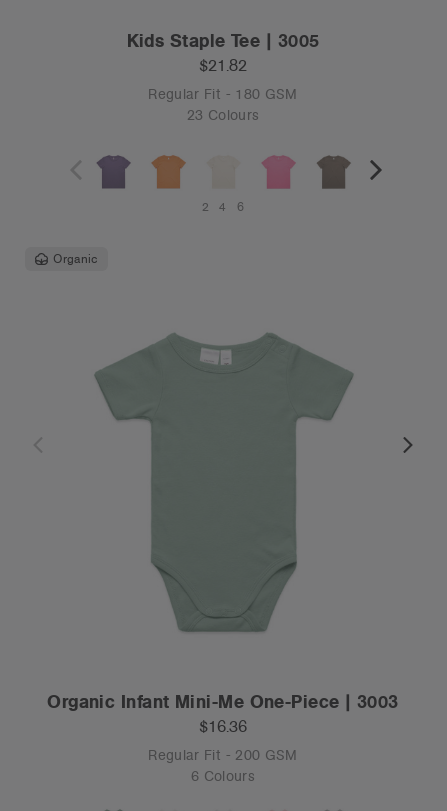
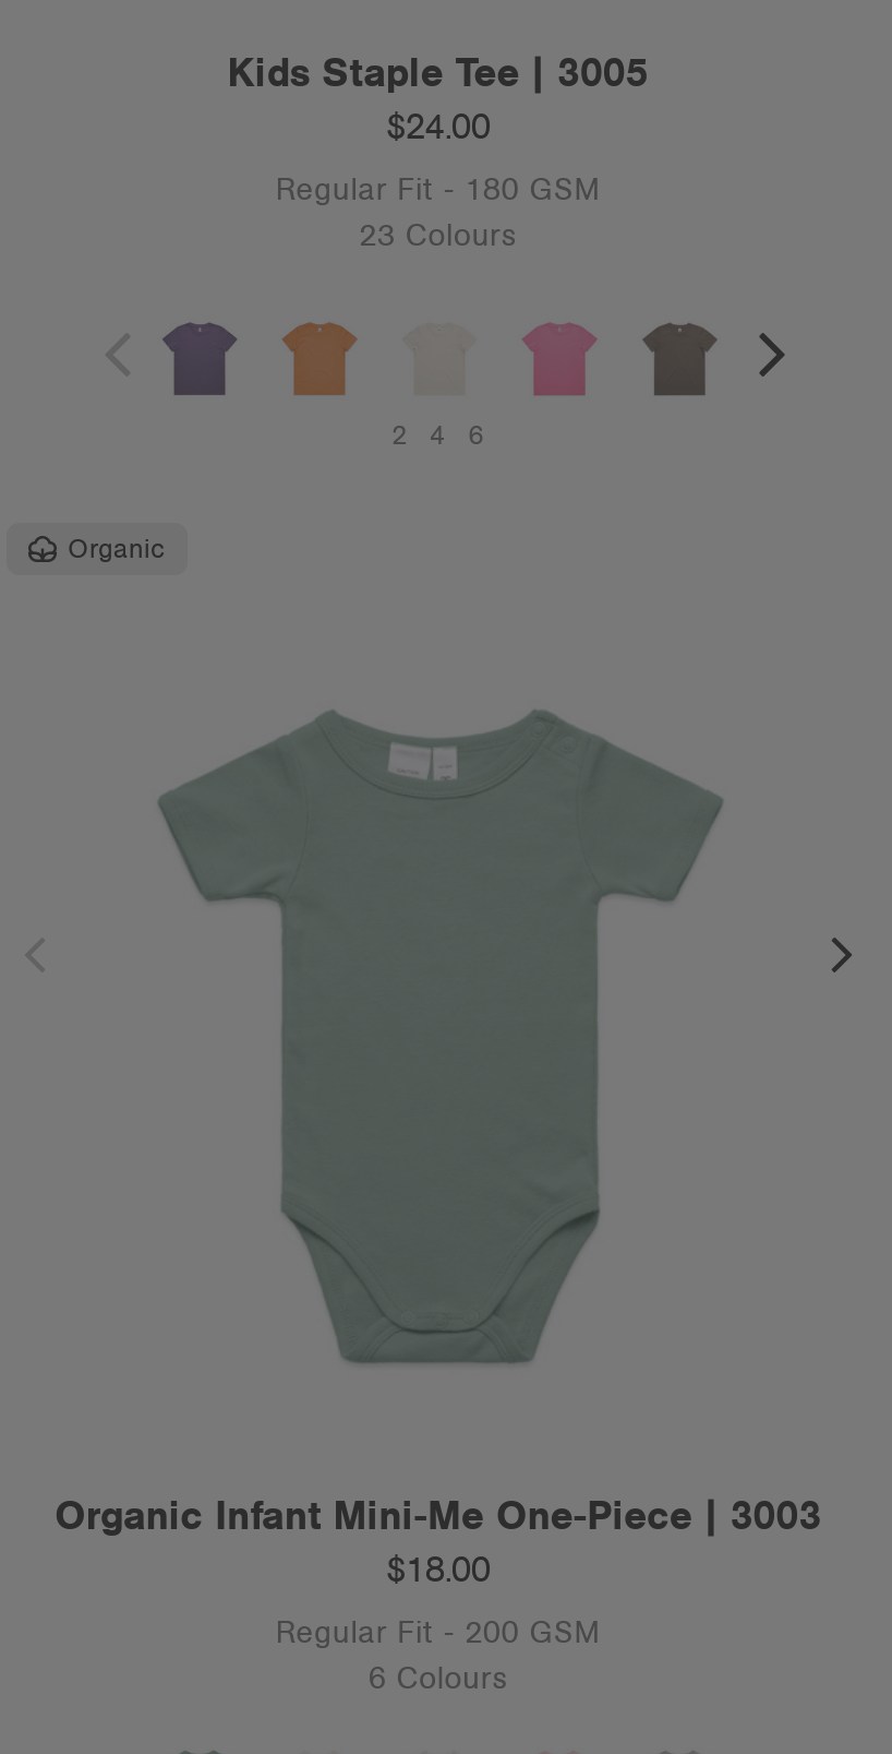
[199,55,247,76] $21.82 -> [386,104,491,150] $24.00
[199,716,247,737] $16.36 -> [386,1547,491,1592] $18.00

